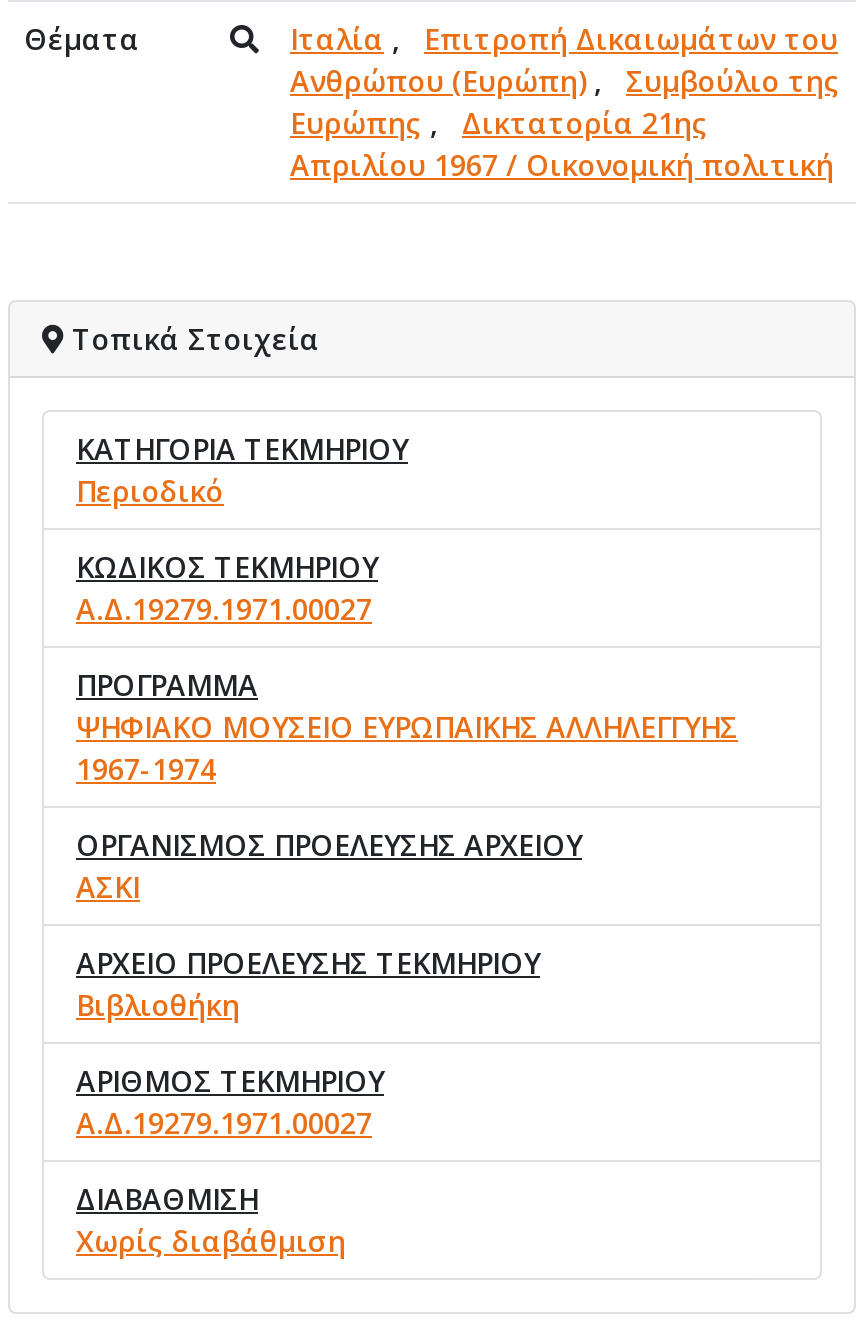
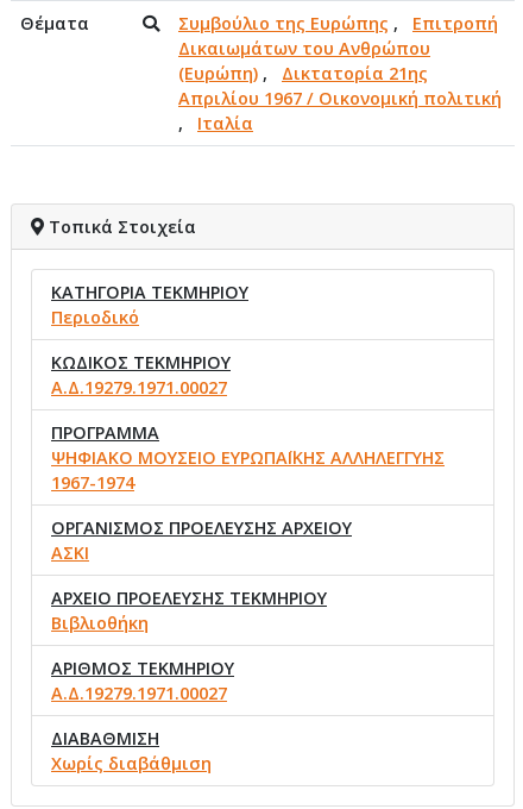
[290,21,840,143] Ιταλία, Επιτροπή Δικαιωμάτων του | Ανθρώπου (Ευρώπη), Συμβούλιο της | Ευρώπης, Δικτατορία 21ης -> [178,12,498,85] Συμβούλιο της Ευρώπης, Επιτροπή | Δικαιωμάτων του Ανθρώπου | (Ευρώπη), Δικτατορία 21ης
none -> [178,112,253,135] , Ιταλία

